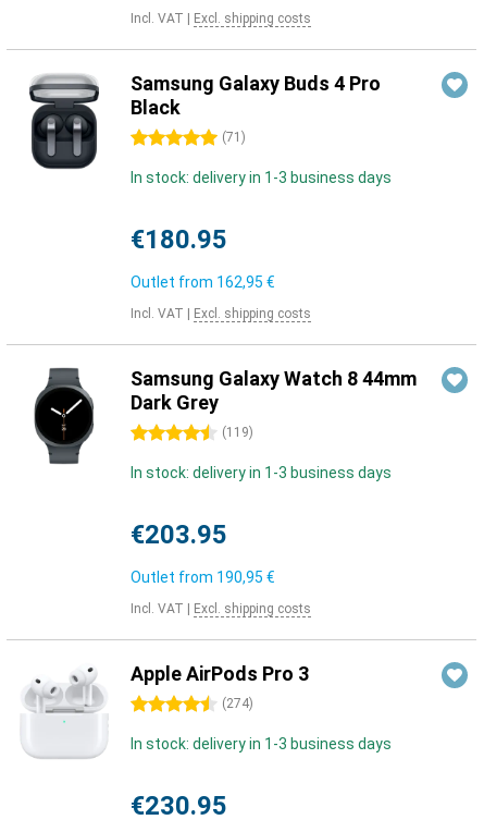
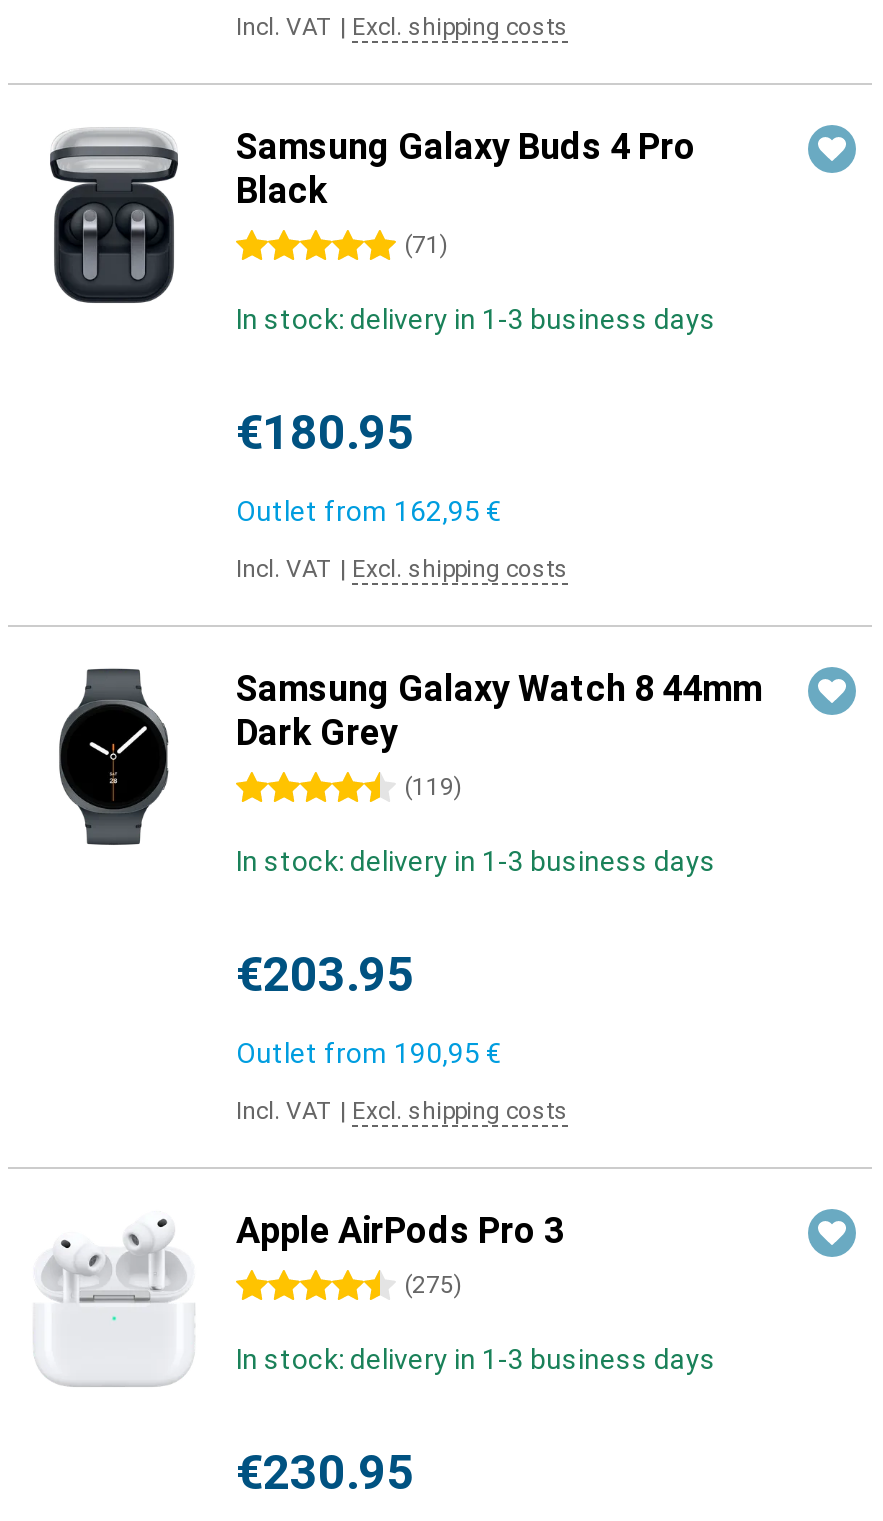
[222,696,253,711] (274) -> [404,1271,462,1299] (275)

